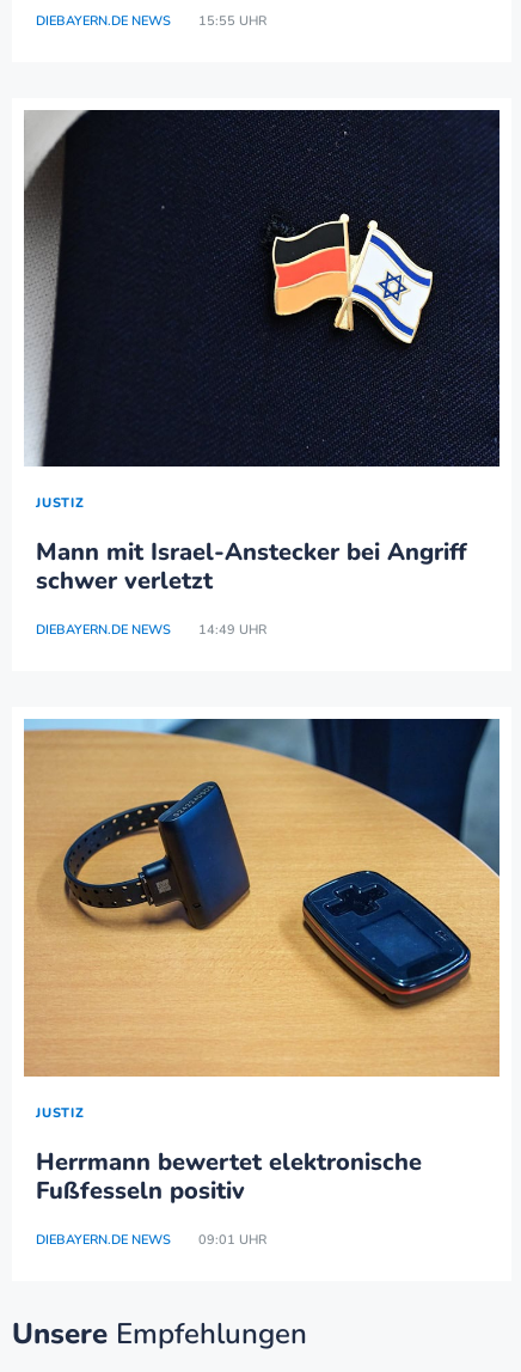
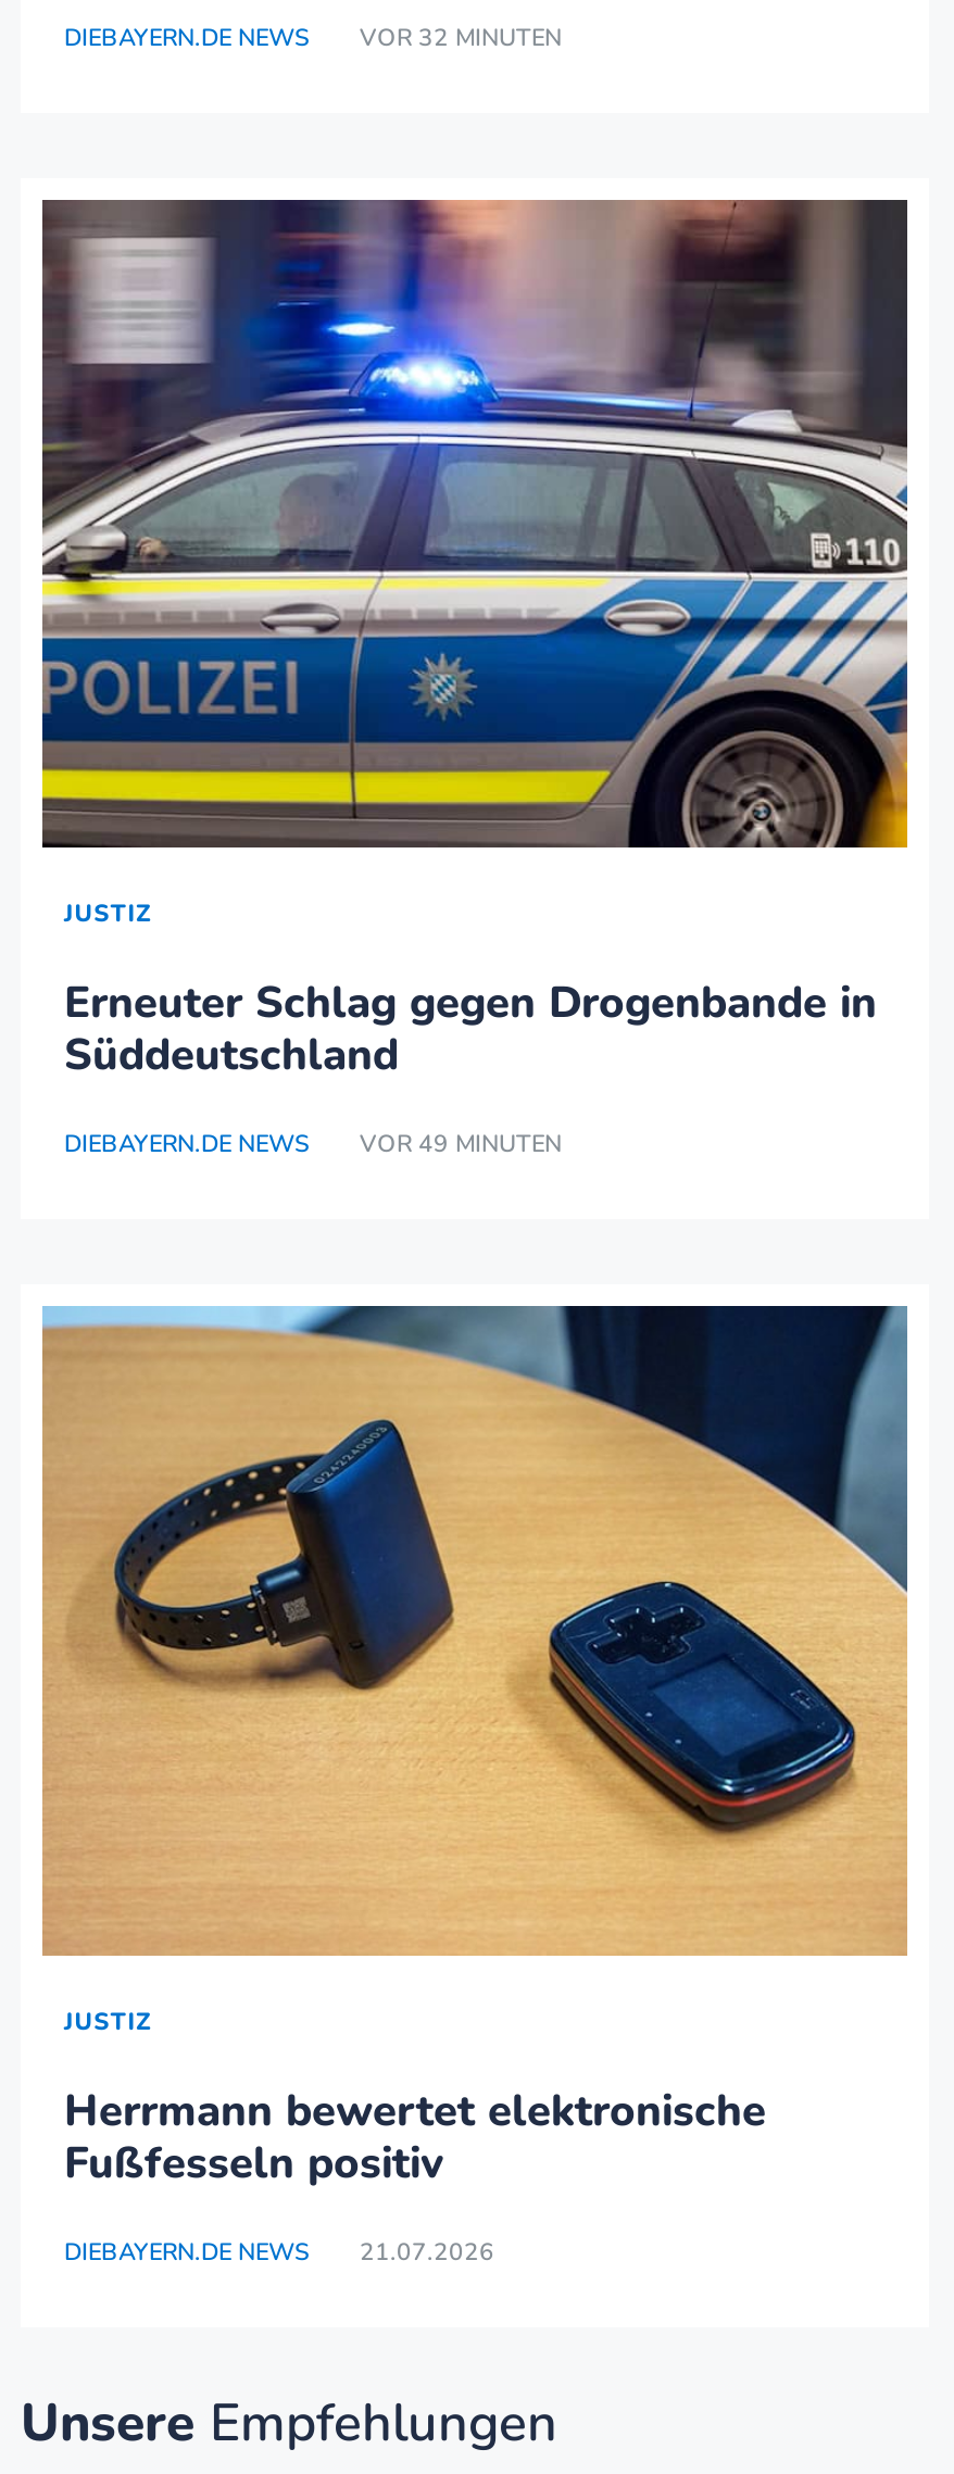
[36,11,266,29] DIEBAYERN.DE NEWS 15:55 UHR -> [64,21,562,53] DIEBAYERN.DE NEWS VOR 32 MINUTEN
[24,109,501,468] [image] -> [40,198,909,850] [image]
[36,536,467,597] Mann mit Israel-Anstecker bei Angriff | schwer verletzt -> [64,974,877,1085] Erneuter Schlag gegen Drogenbande in | Süddeutschland
[36,621,266,639] DIEBAYERN.DE NEWS 14:49 UHR -> [64,1128,562,1161] DIEBAYERN.DE NEWS VOR 49 MINUTEN
[36,1230,266,1248] DIEBAYERN.DE NEWS 09:01 UHR -> [64,2235,494,2268] DIEBAYERN.DE NEWS 21.07.2026

